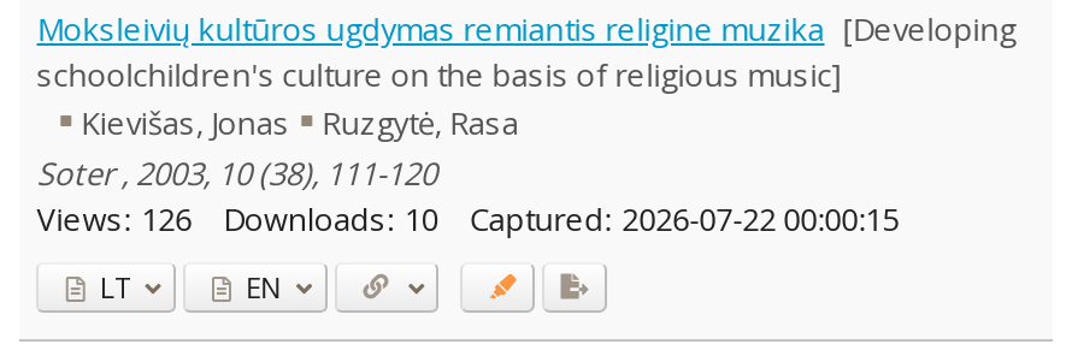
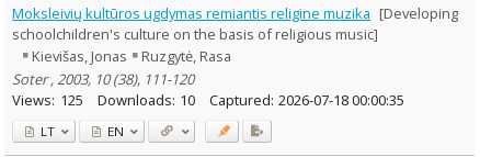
[37,196,192,239] Views: 126 -> [12,89,83,109] Views: 125
[469,196,899,239] Captured: 2026-07-22 00:00:15 -> [209,89,405,109] Captured: 2026-07-18 00:00:35

